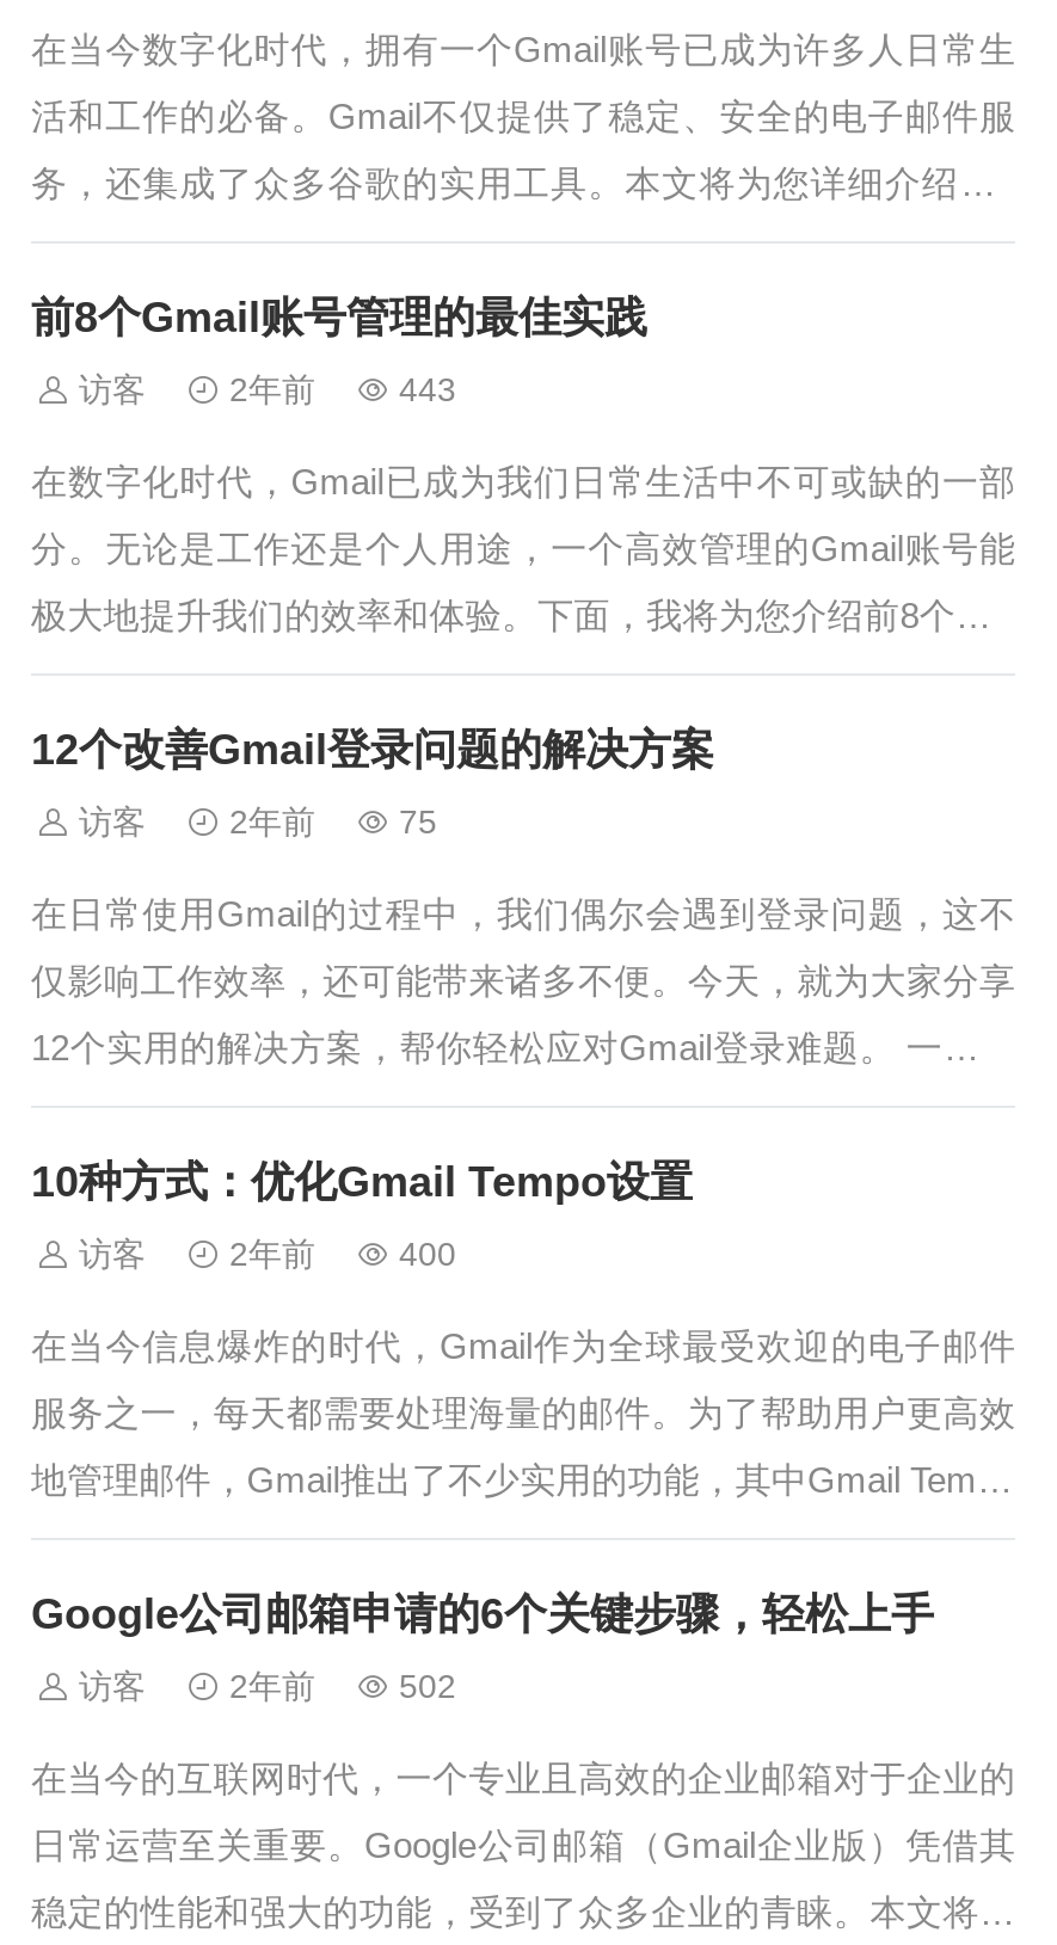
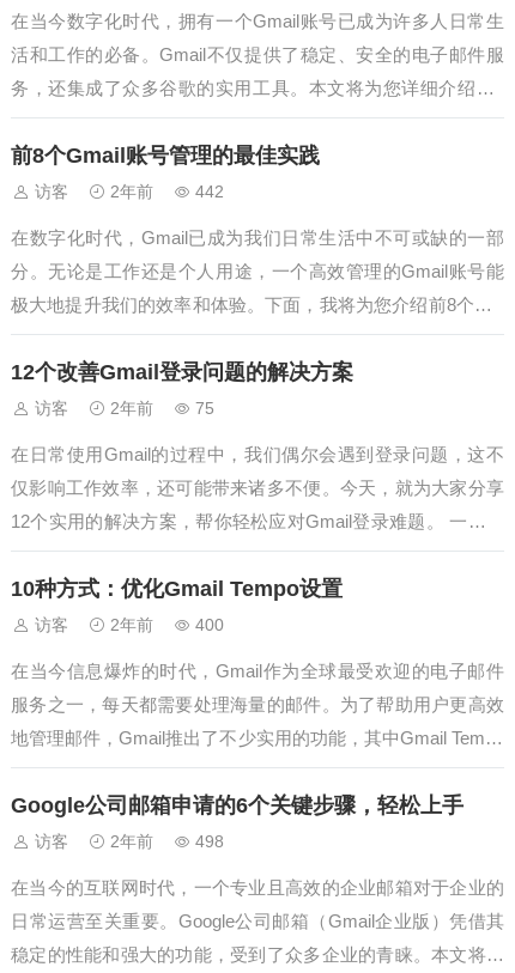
[399,370,456,408] 443 -> [195,182,224,201] 442
[399,1667,456,1705] 502 -> [195,832,224,851] 498

